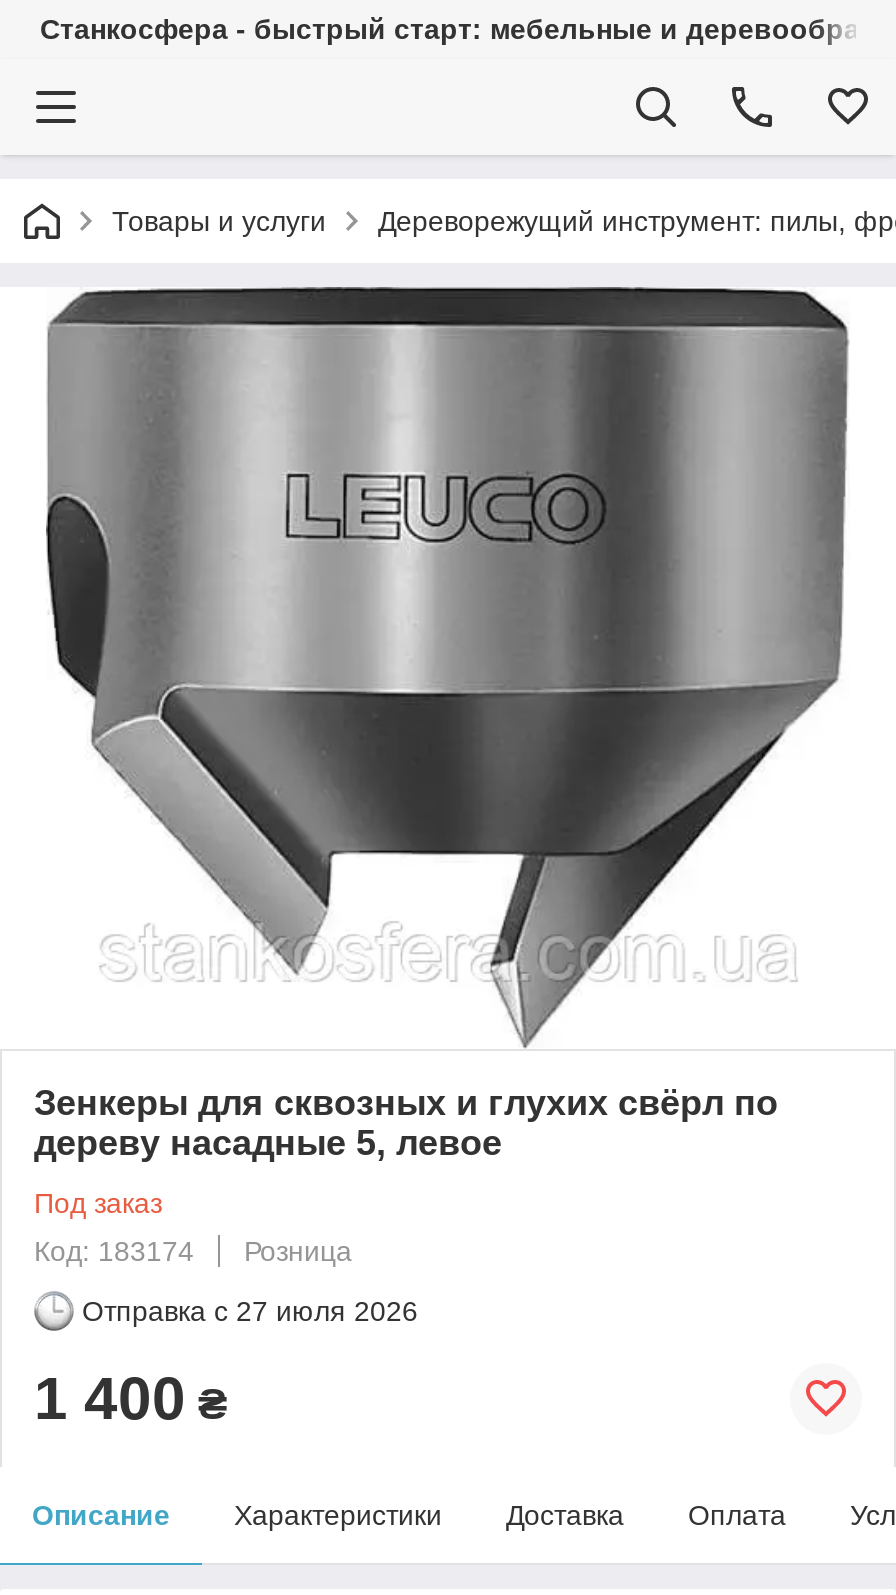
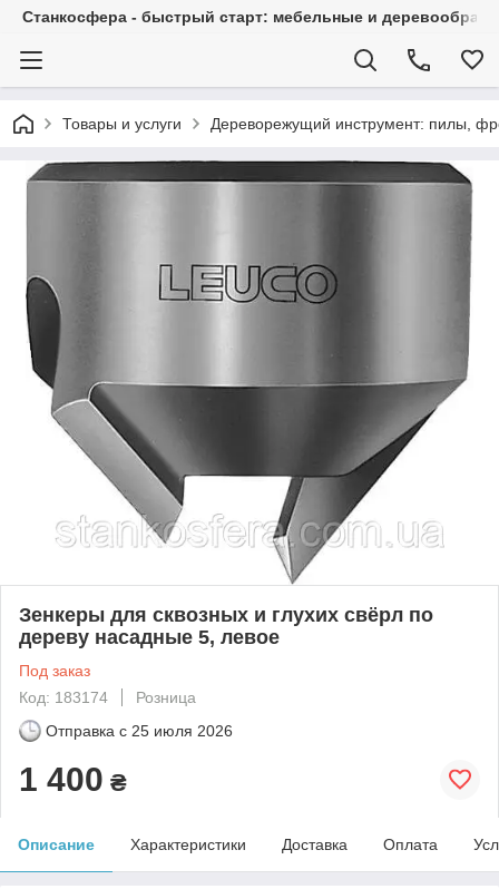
[82,1295,418,1327] Отправка с 27 июля 2026 -> [46,722,233,739] Отправка с 25 июля 2026

